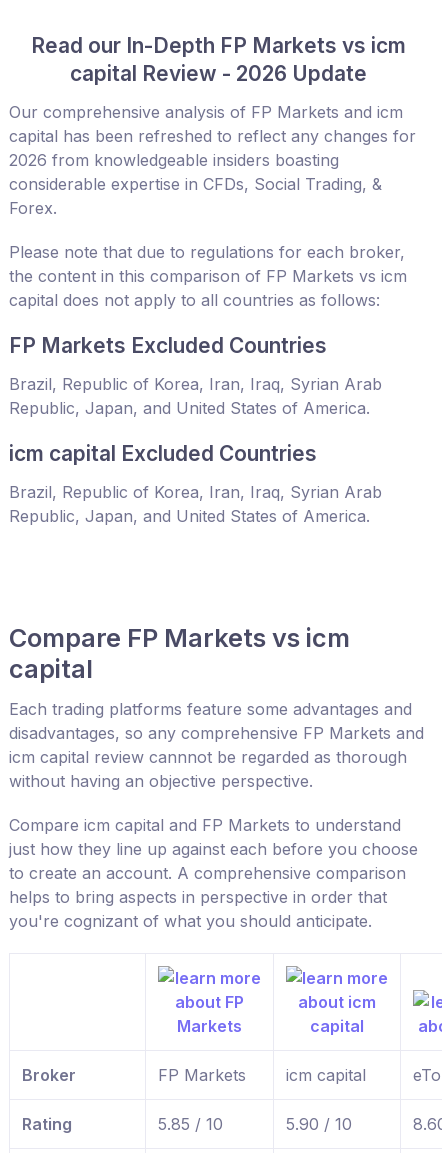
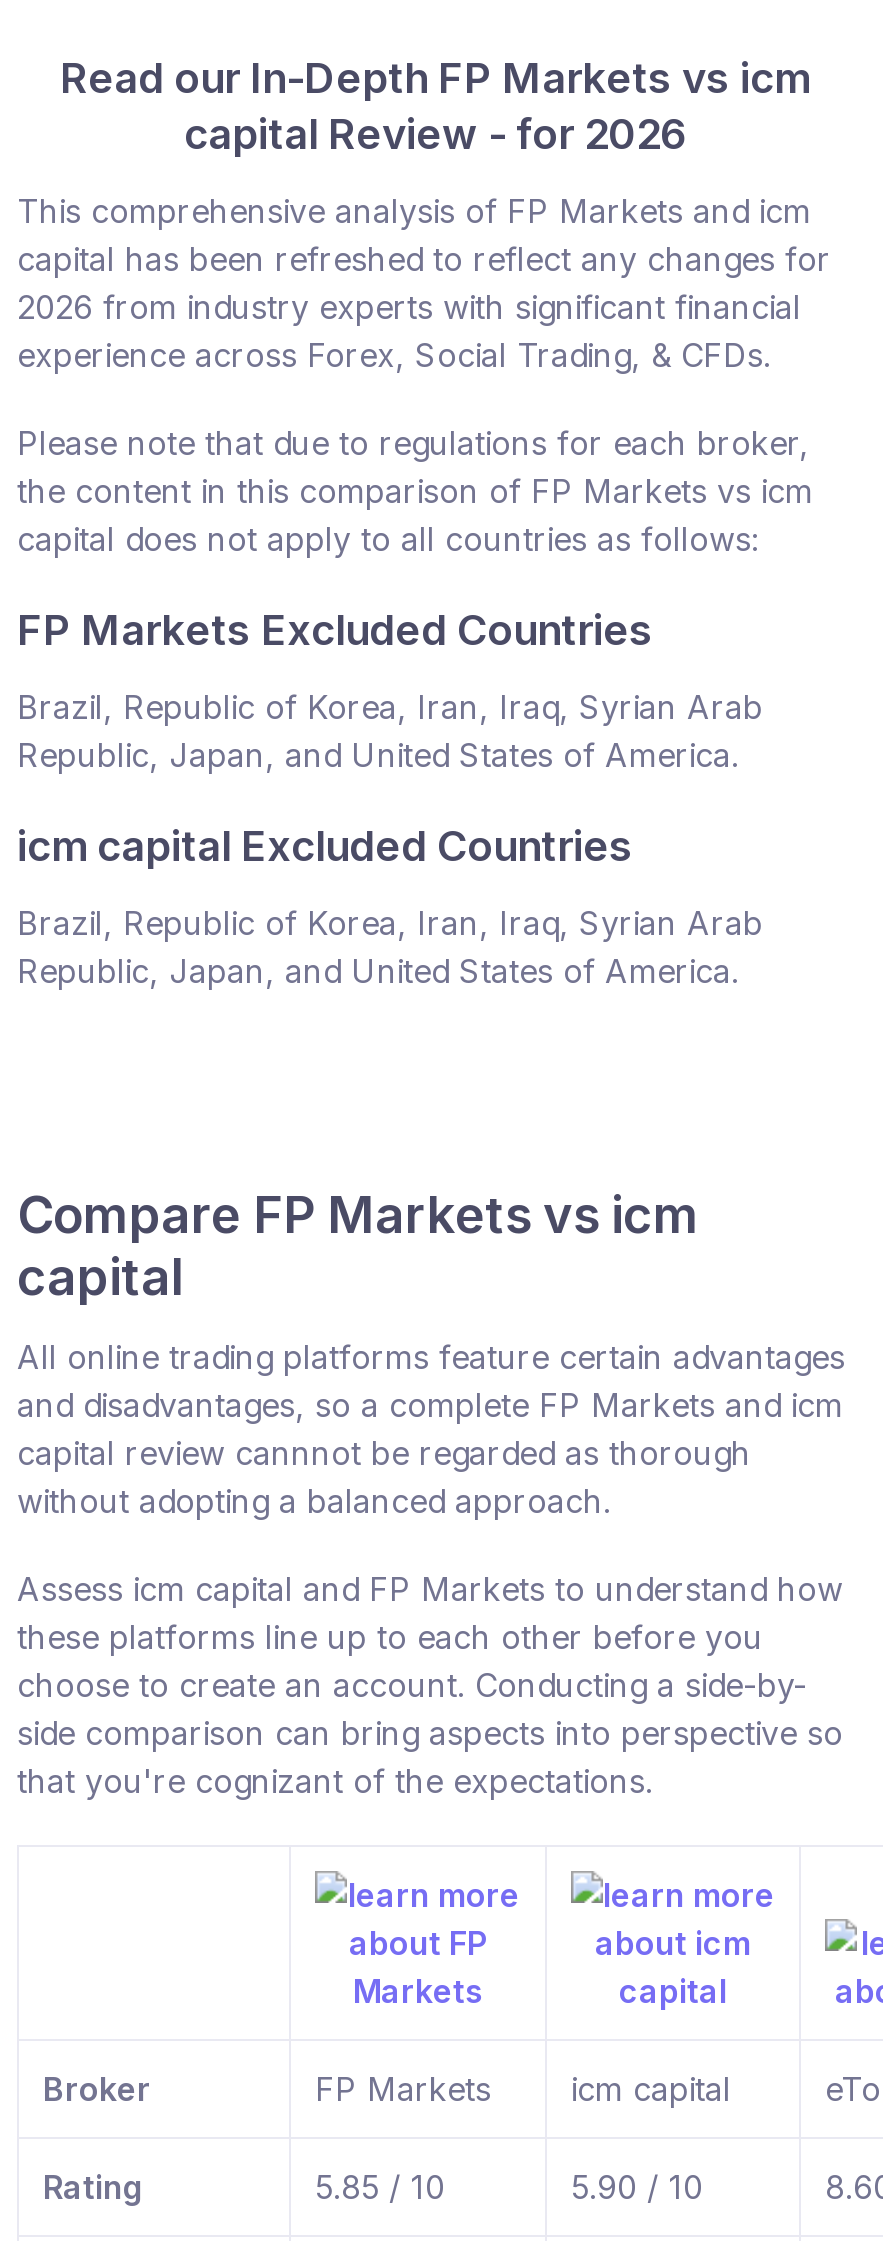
[69,61,366,86] capital Review - 2026 Update -> [184,110,686,160] capital Review - for 2026
[9,102,403,122] Our comprehensive analysis of FP Markets and icm -> [17,192,811,232] This comprehensive analysis of FP Markets and icm
[9,150,382,218] 2026 from knowledgeable insiders boasting | considerable expertise in CFDs, Social Trading, & | Forex. -> [17,288,801,376] 2026 from industry experts with significant financial | experience across Forex, Social Trading, & CFDs.
[9,699,424,791] Each trading platforms feature some advantages and | disadvantages, so any comprehensive FP Markets and | icm capital review cannnot be regarded as thorough | without having an objective perspective. -> [17,1338,845,1522] All online trading platforms feature certain advantages | and disadvantages, so a complete FP Markets and icm | capital review cannnot be regarded as thorough | without adopting a balanced approach.
[9,815,418,931] Compare icm capital and FP Markets to understand | just how they line up against each before you choose | to create an account. A comprehensive comparison | helps to bring aspects in perspective in order that | you're cognizant of what you should anticipate. -> [17,1570,843,1802] Assess icm capital and FP Markets to understand how | these platforms line up to each other before you | choose to create an account. Conducting a side-by- | side comparison can bring aspects into perspective so | that you're cognizant of the expectations.

